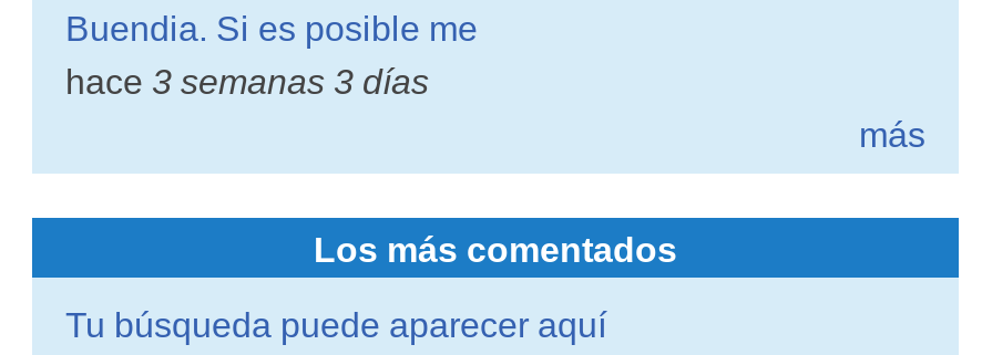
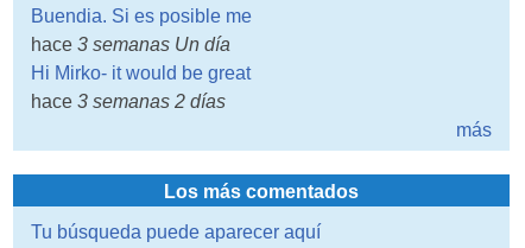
[65,63,429,101] hace 3 semanas 3 días -> [31,35,251,112] hace 3 semanas Un día | Hi Mirko- it would be great | hace 3 semanas 2 días

